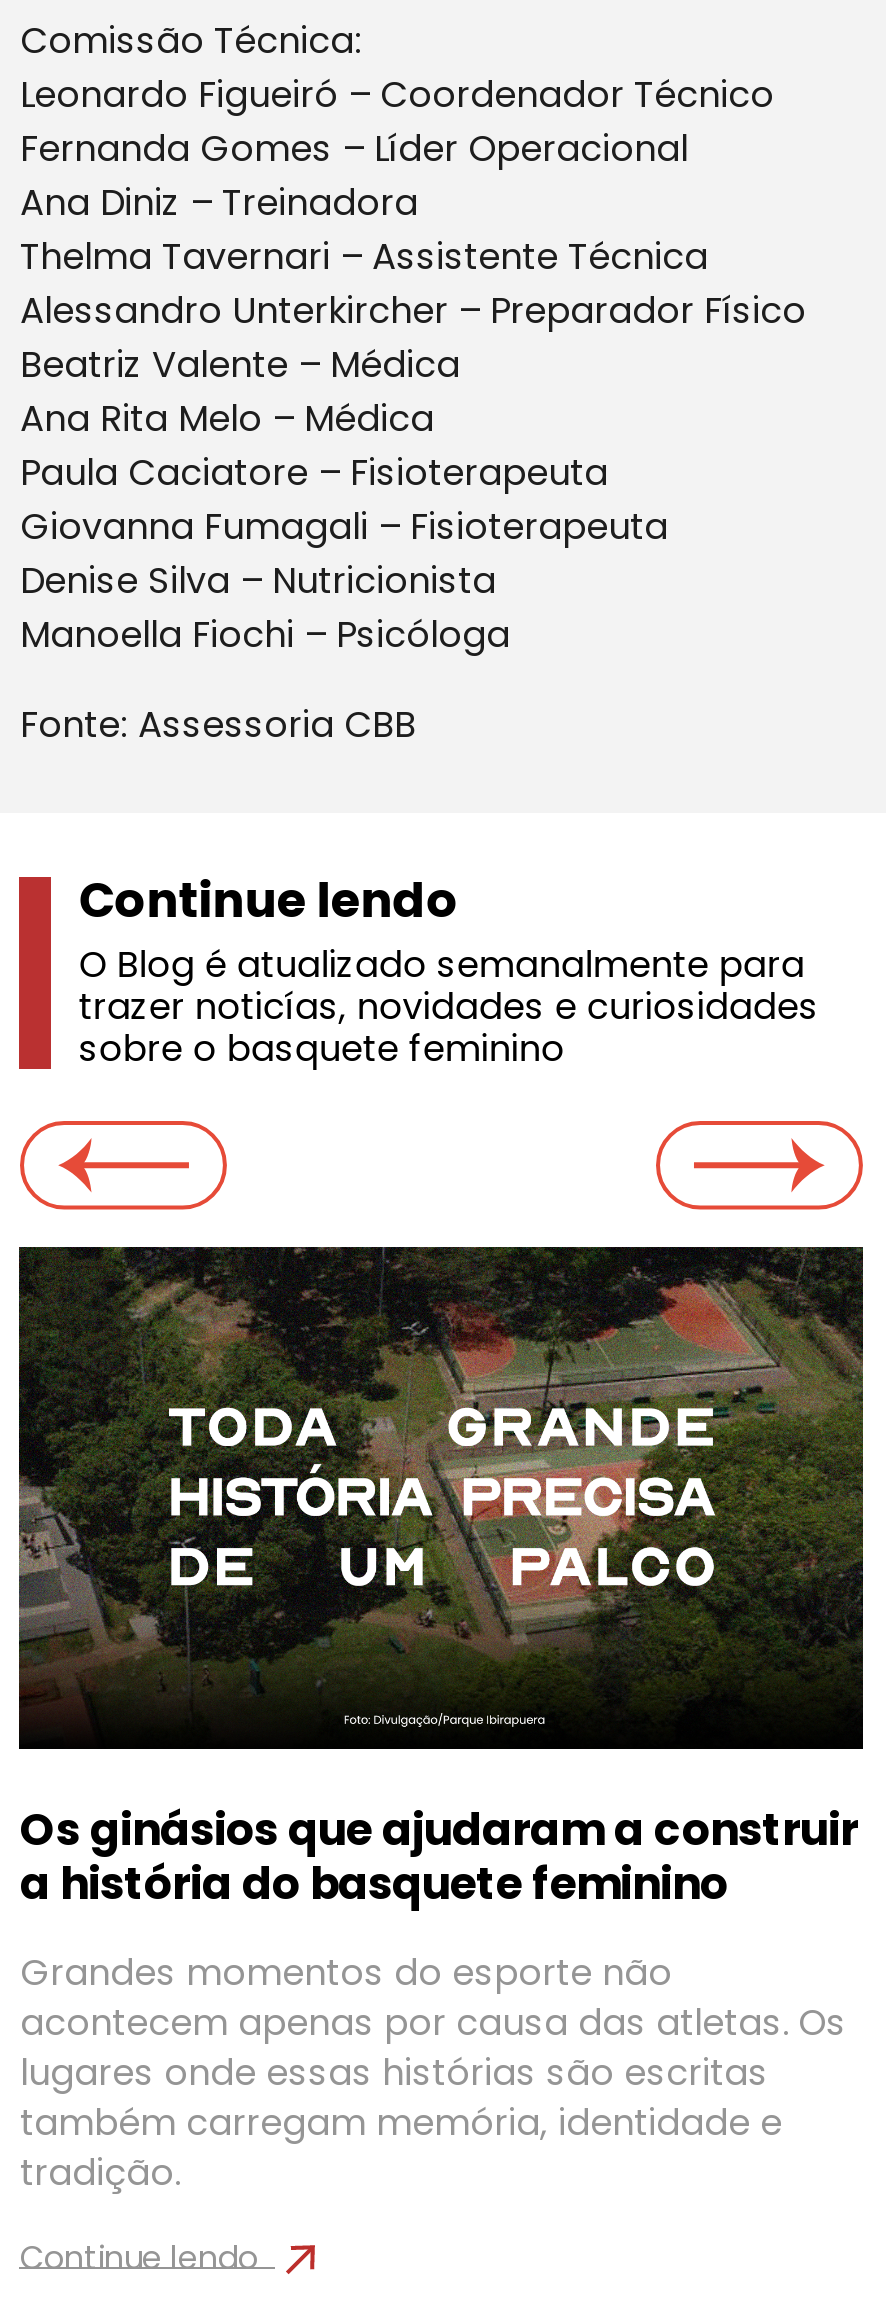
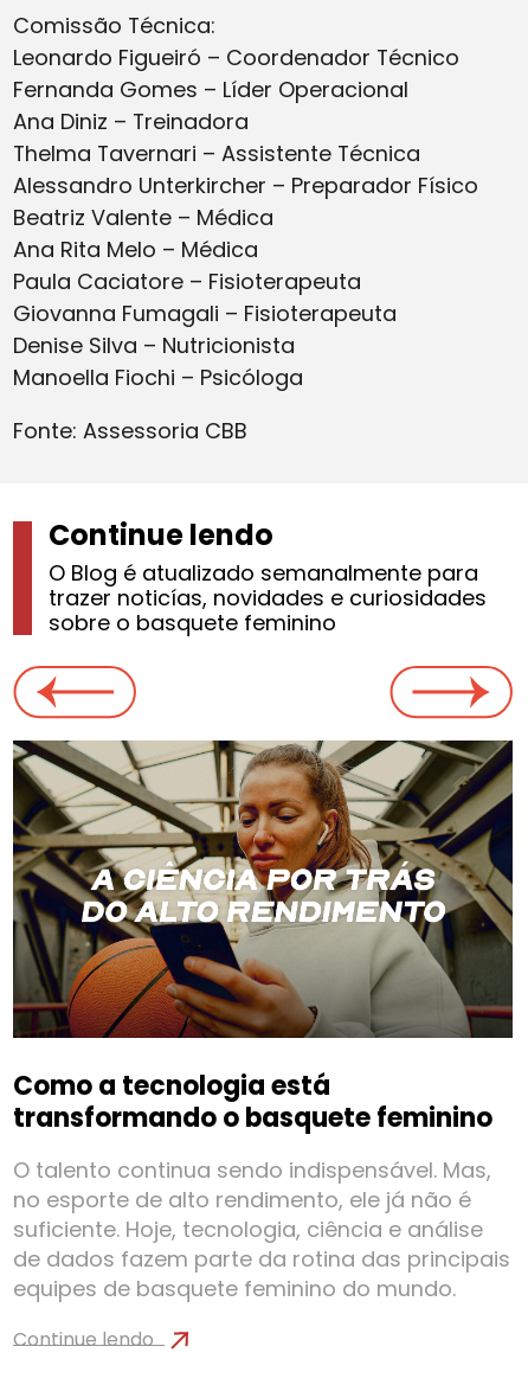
[17,1245,863,1915] [image] | Os ginásios que ajudaram a construir | a história do basquete feminino -> [12,739,513,1136] [image] | Como a tecnologia está | transformando o basquete feminino
[20,1947,846,2197] Grandes momentos do esporte não | acontecem apenas por causa das atletas. Os | lugares onde essas histórias são escritas | também carregam memória, identidade e | tradição. -> [13,1155,511,1303] O talento continua sendo indispensável. Mas, | no esporte de alto rendimento, ele já não é | suficiente. Hoje, tecnologia, ciência e análise | de dados fazem parte da rotina das principais | equipes de basquete feminino do mundo.

